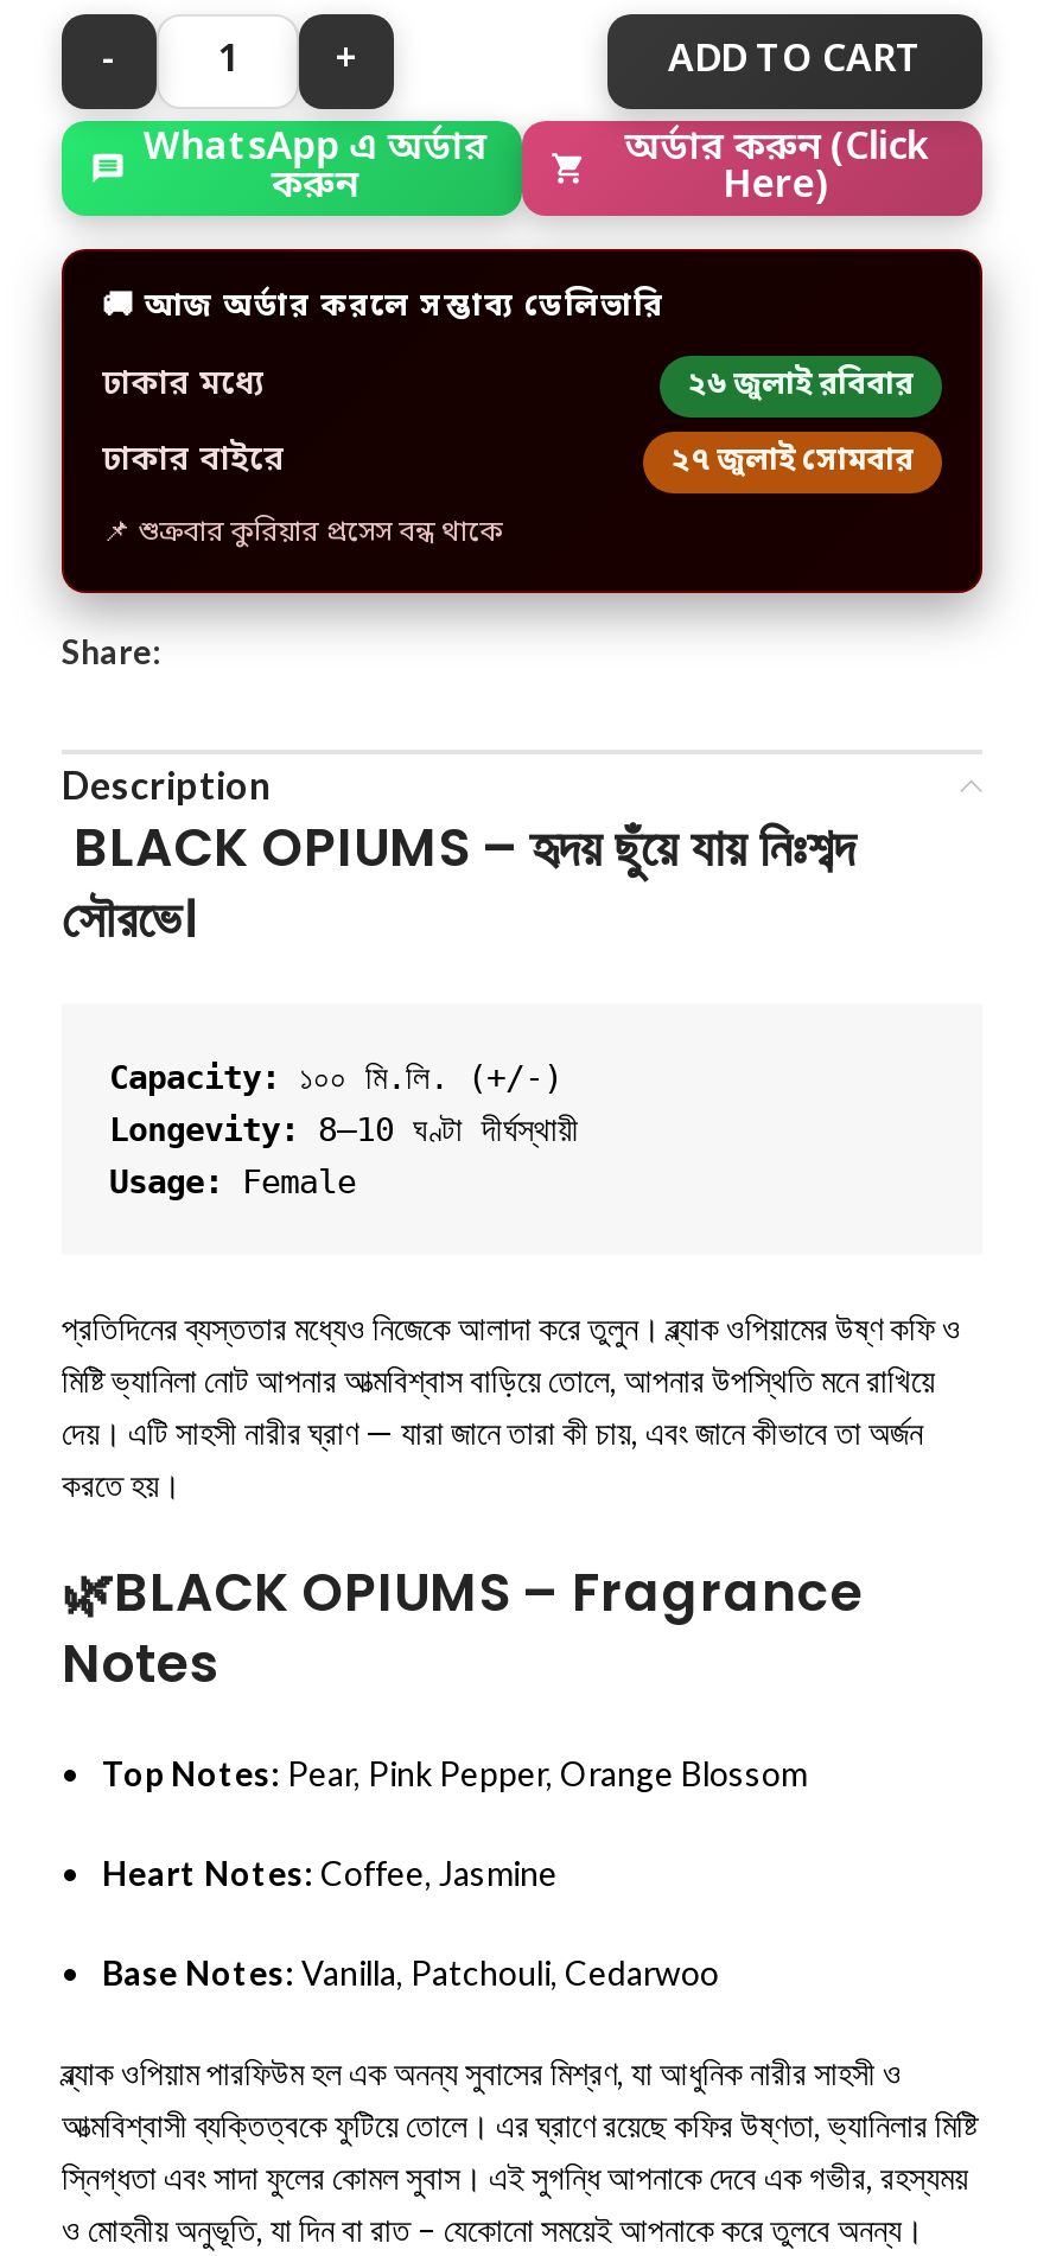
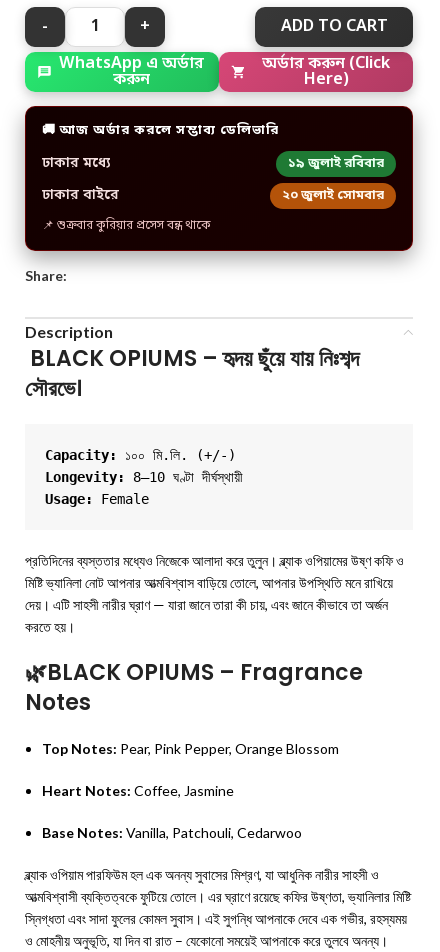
[688,366,914,406] ২৬ জুলাই রবিবার -> [288,155,384,172] ১৯ জুলাই রবিবার
[672,442,914,482] ২৭ জুলাই সোমবার -> [282,187,384,204] ২০ জুলাই সোমবার

